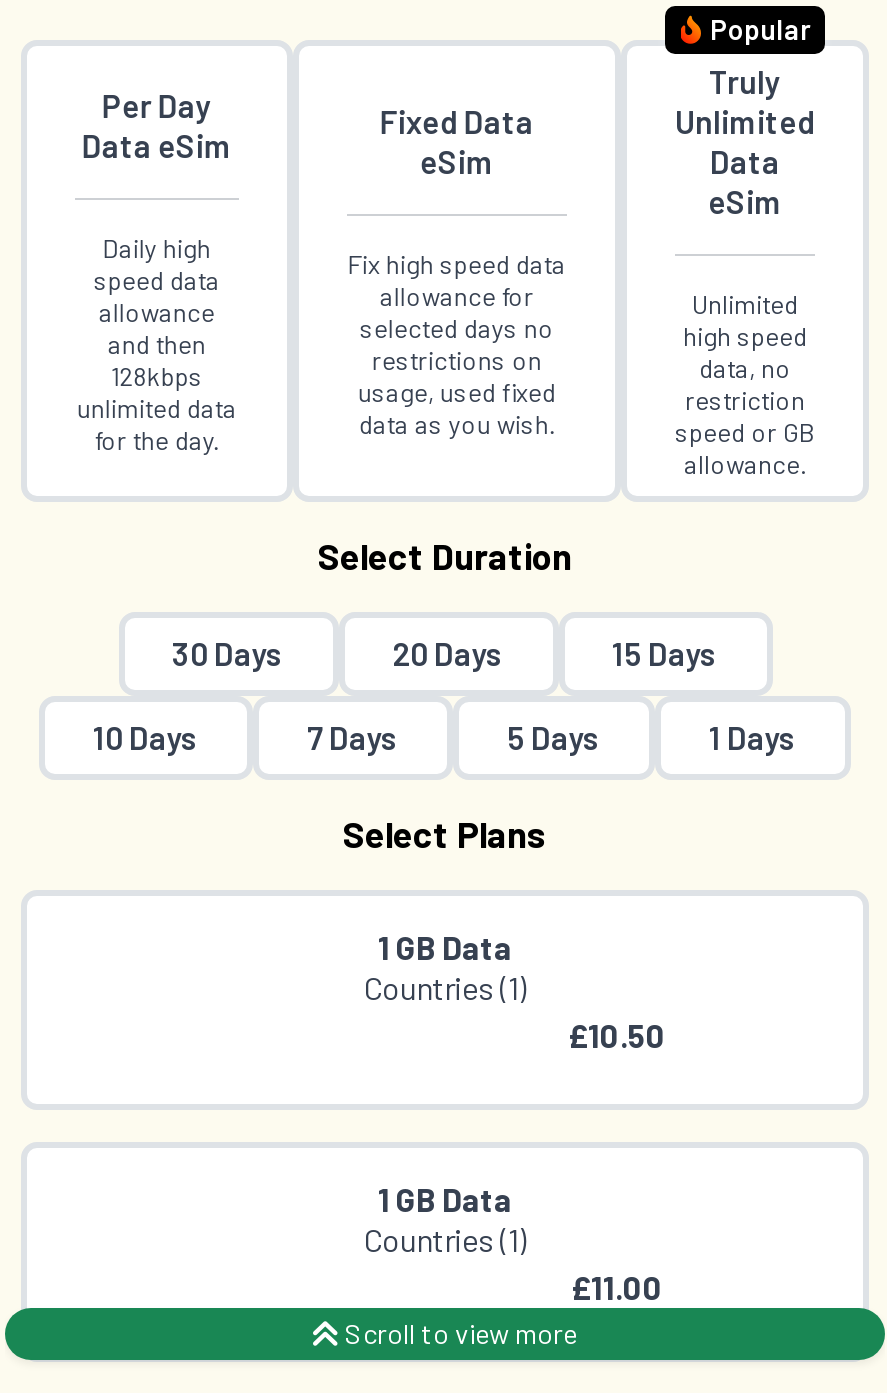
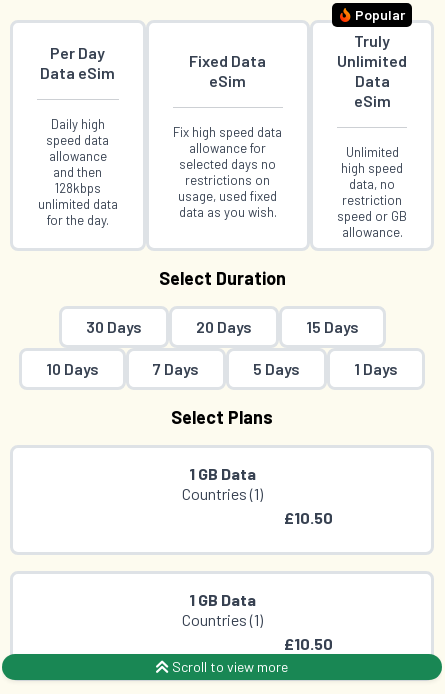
[571,1268,663,1306] £11.00 -> [283,634,332,653] £10.50

